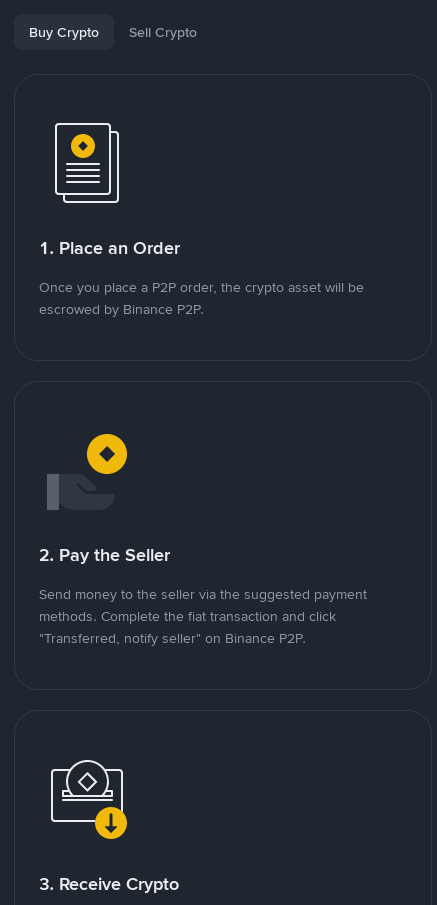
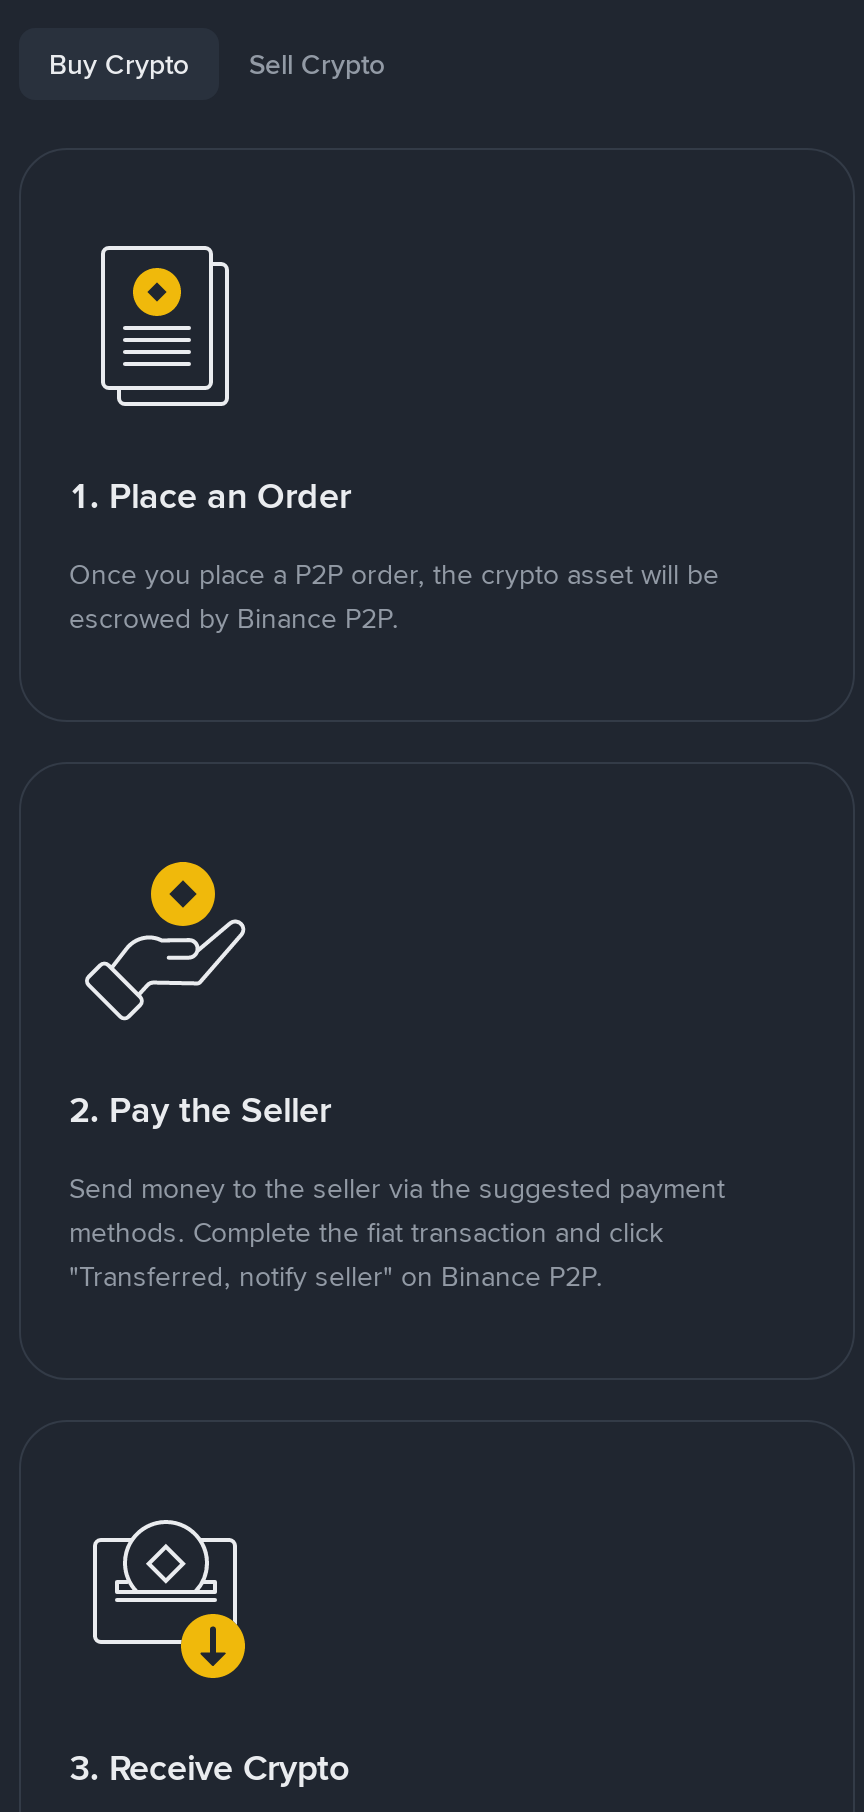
[46,431,128,511] [image] -> [85,860,247,1022] [image]

